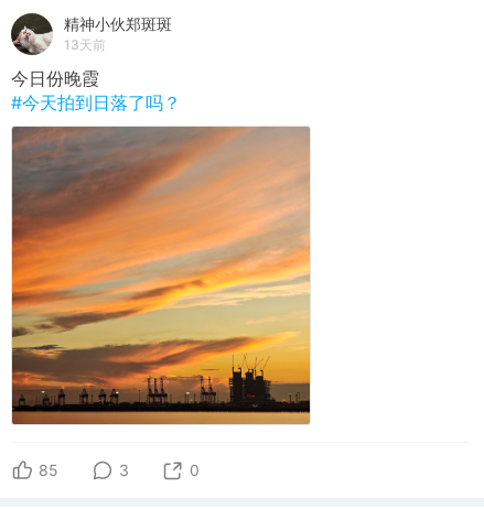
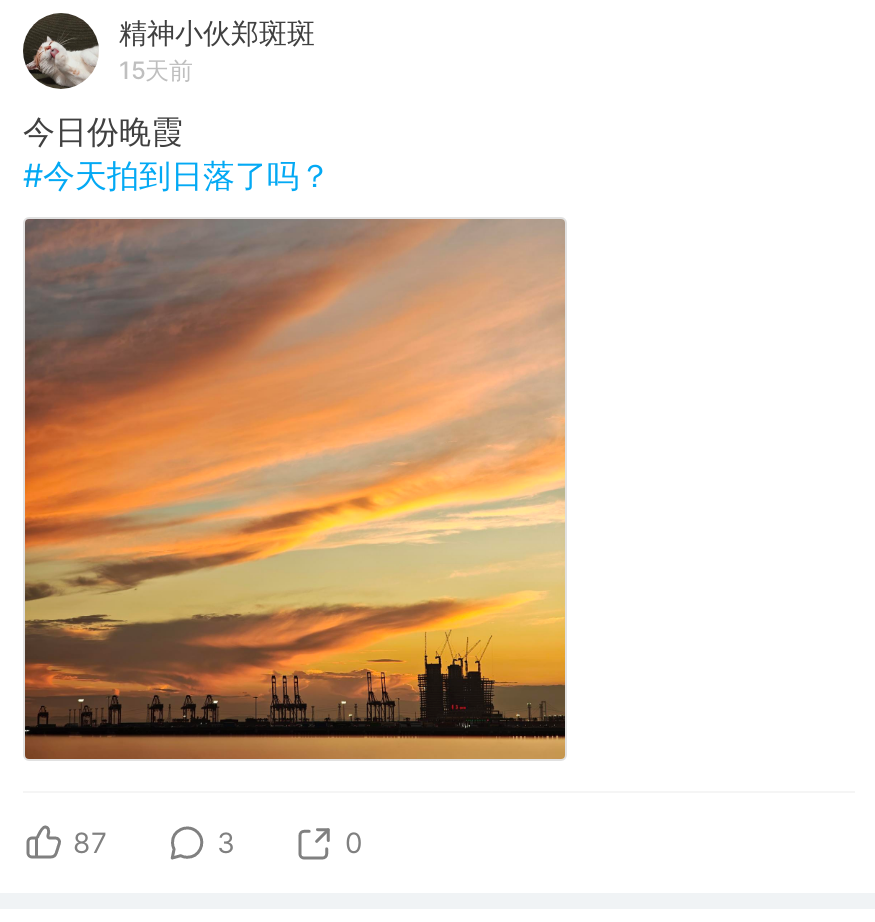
[64,36,106,53] 13天前 -> [119,55,193,85] 15天前
[39,460,58,479] 85 -> [73,825,107,859] 87

